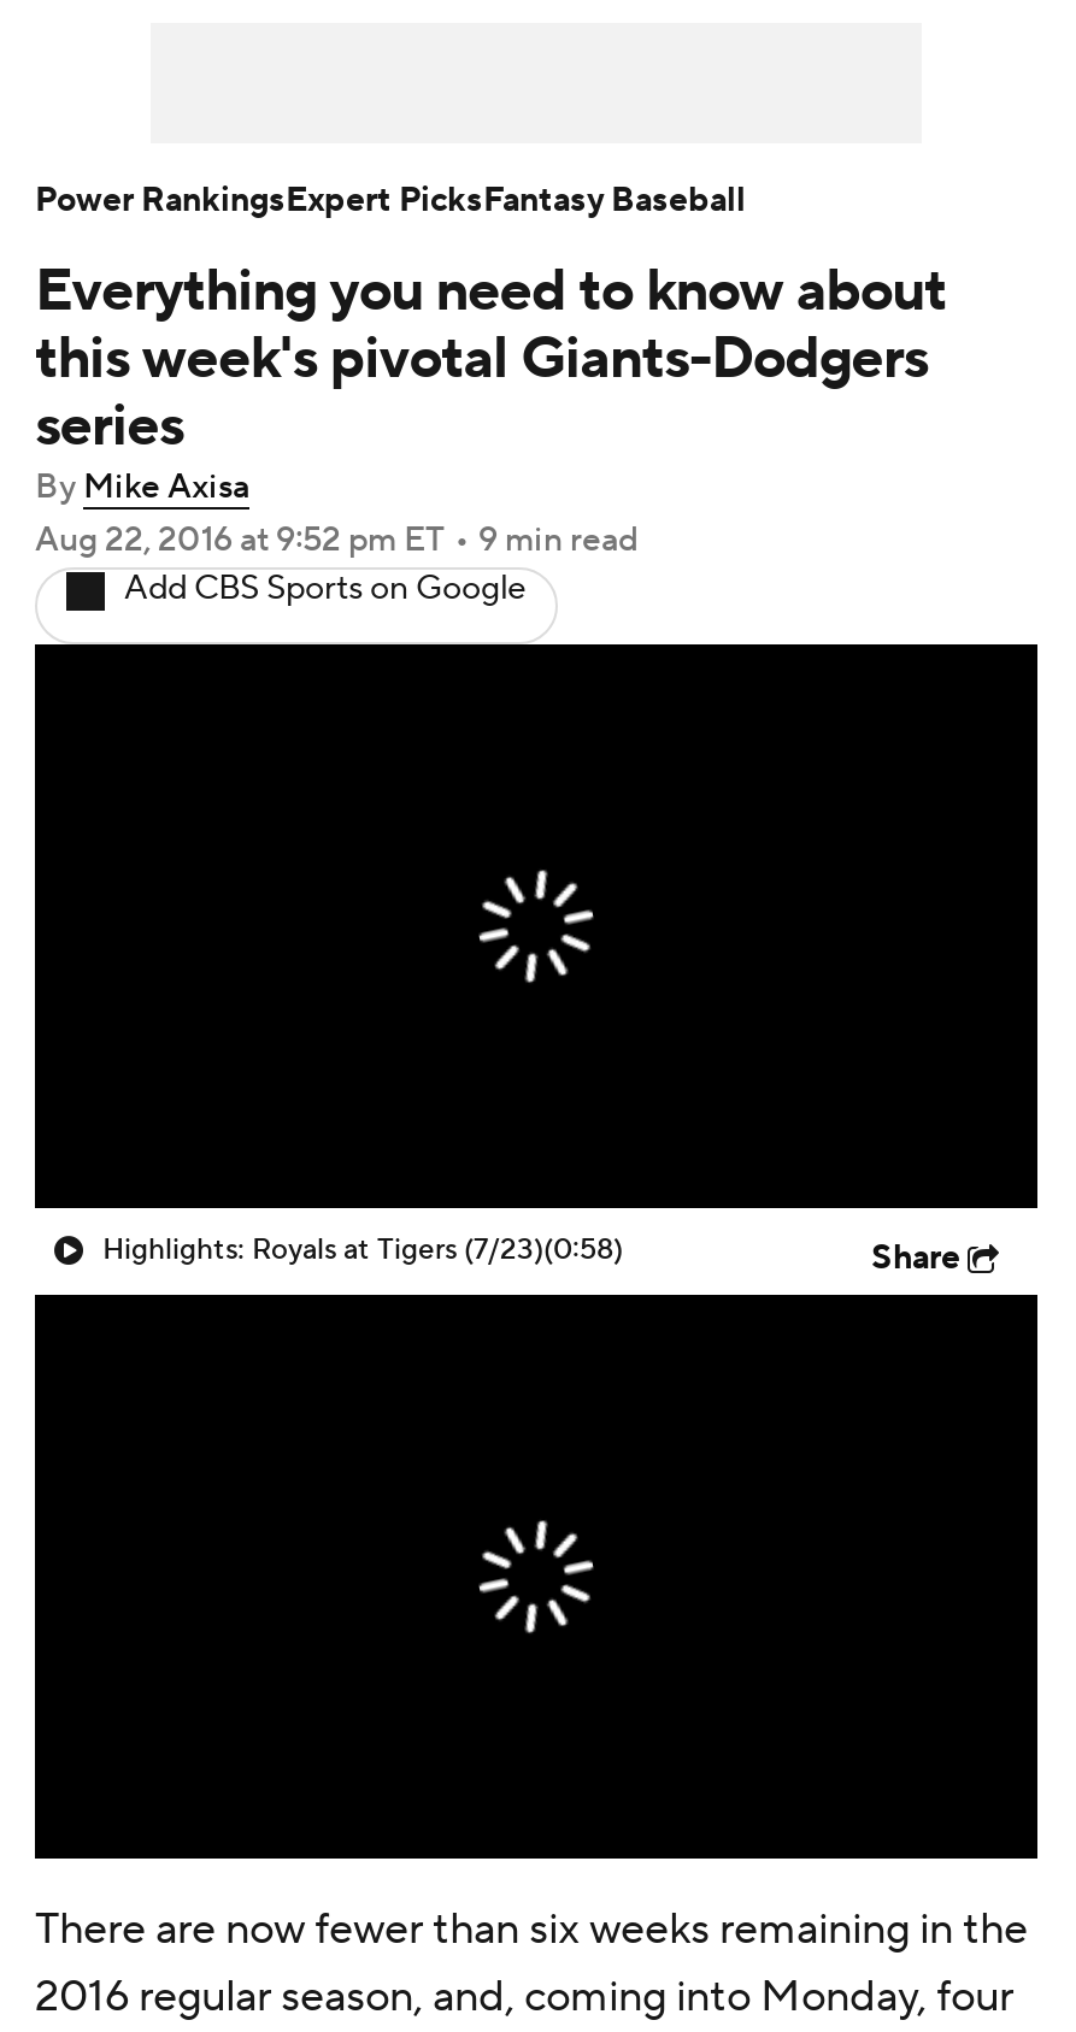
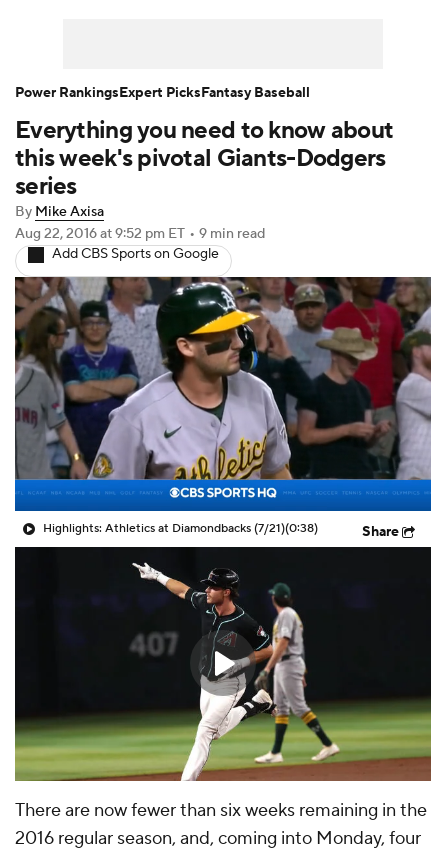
none -> [14,276,432,512] [image]
[102,1232,623,1268] Highlights: Royals at Tigers (7/23)(0:58) -> [43,521,318,536] Highlights: Athletics at Diamondbacks (7/21)(0:38)
none -> [14,561,432,782] [image]

